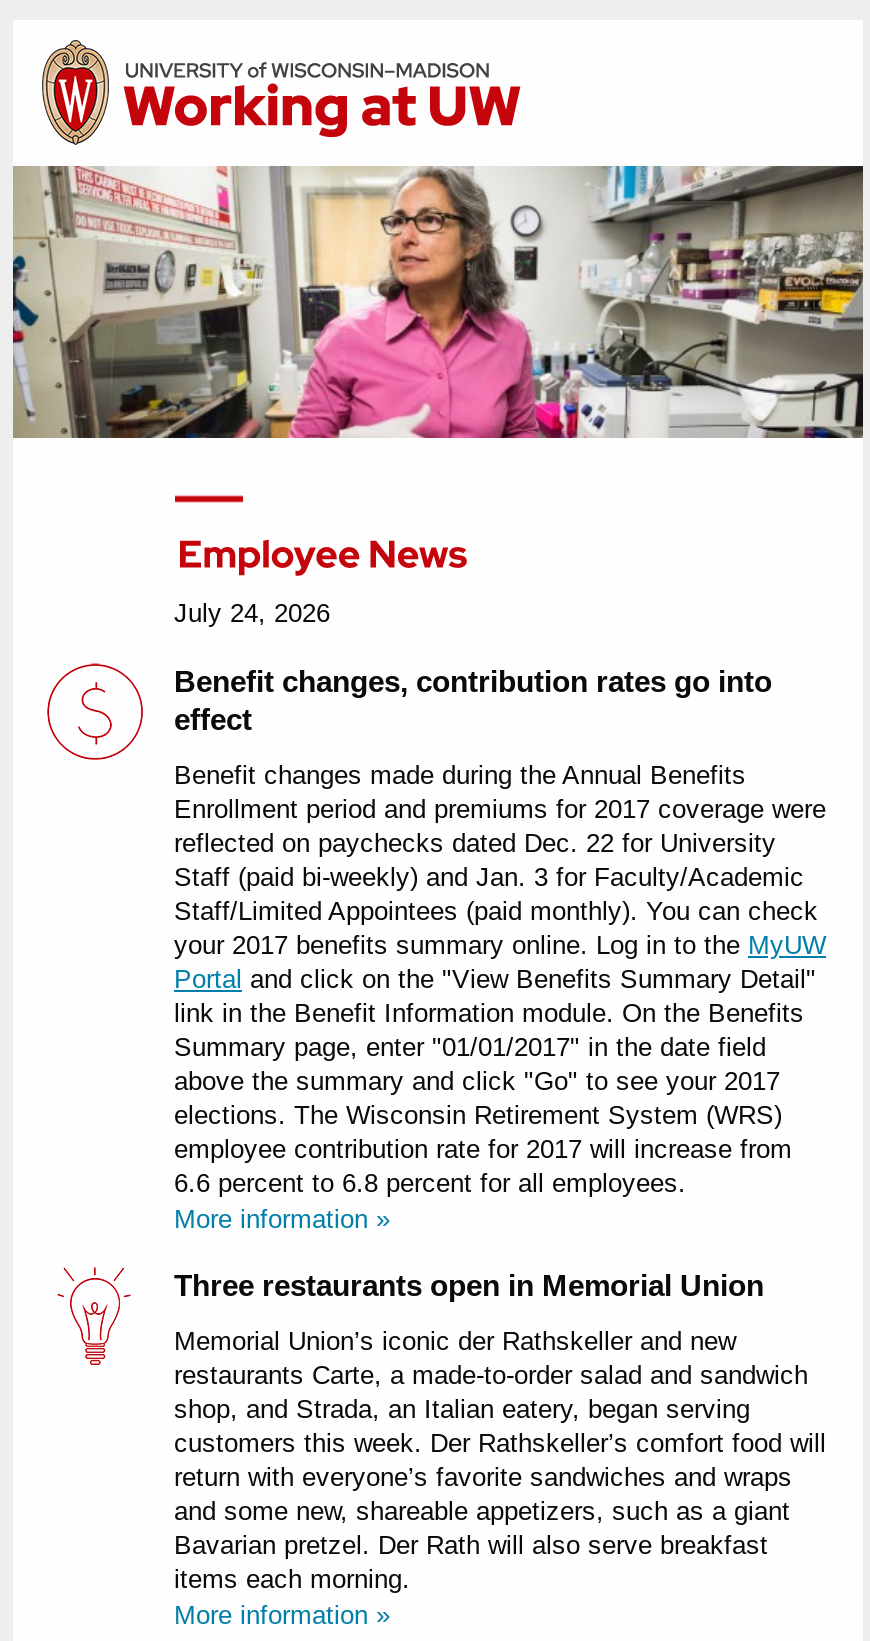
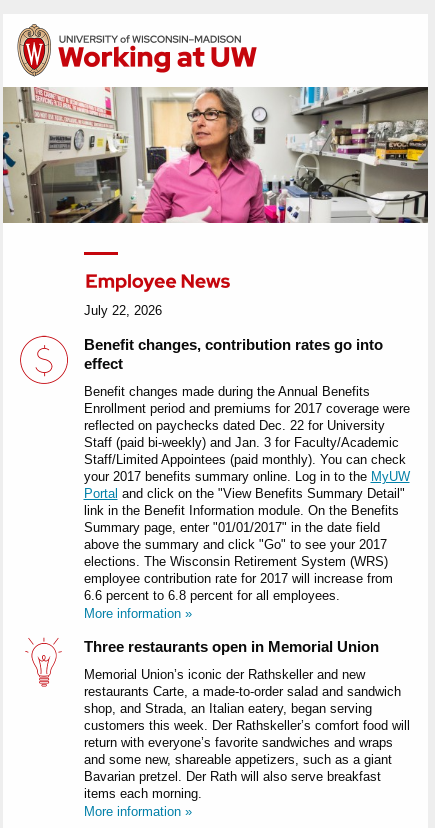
[174,598,330,628] July 24, 2026 -> [83,303,161,318] July 22, 2026

